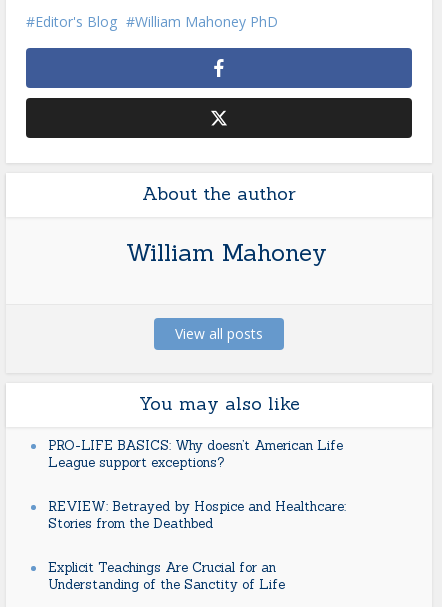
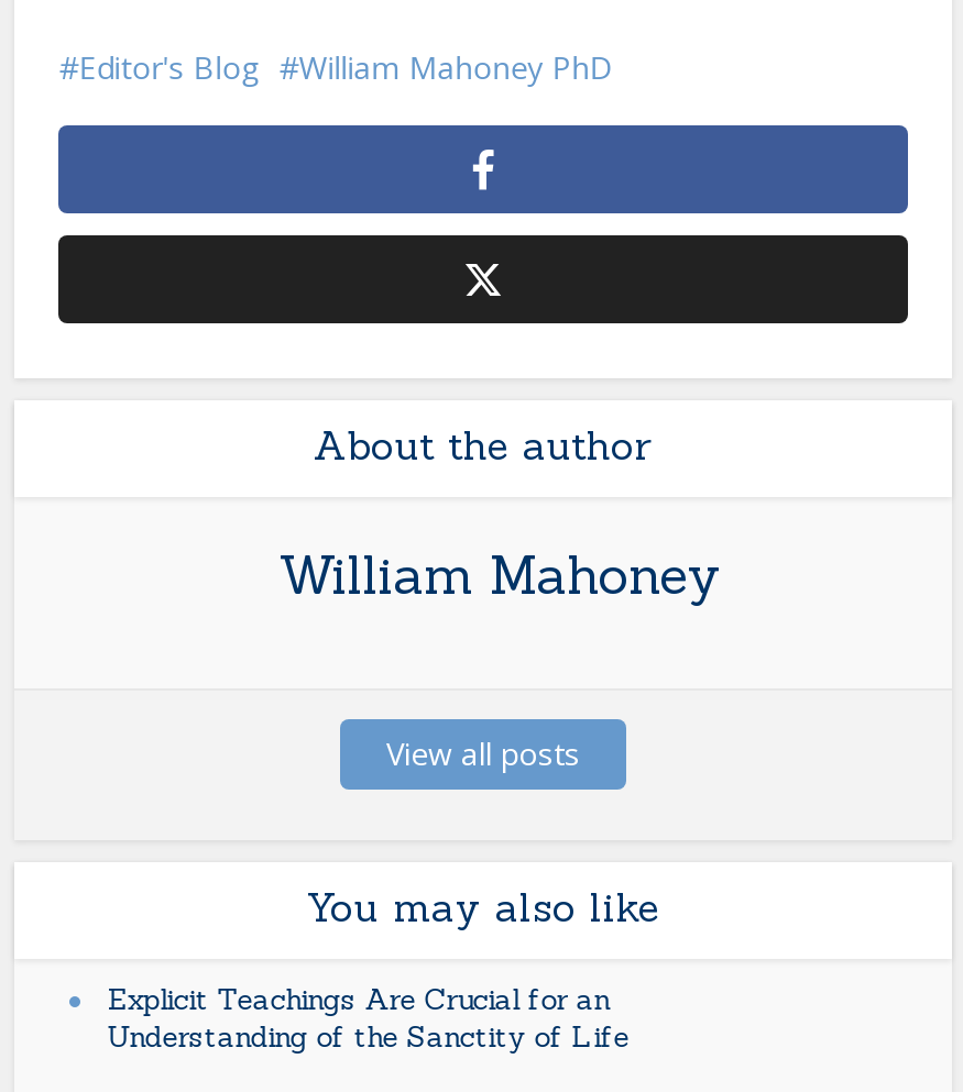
[48,437,346,532] PRO-LIFE BASICS: Why doesn’t American Life | League support exceptions? | REVIEW: Betrayed by Hospice and Healthcare: | Stories from the Deathbed -> none

